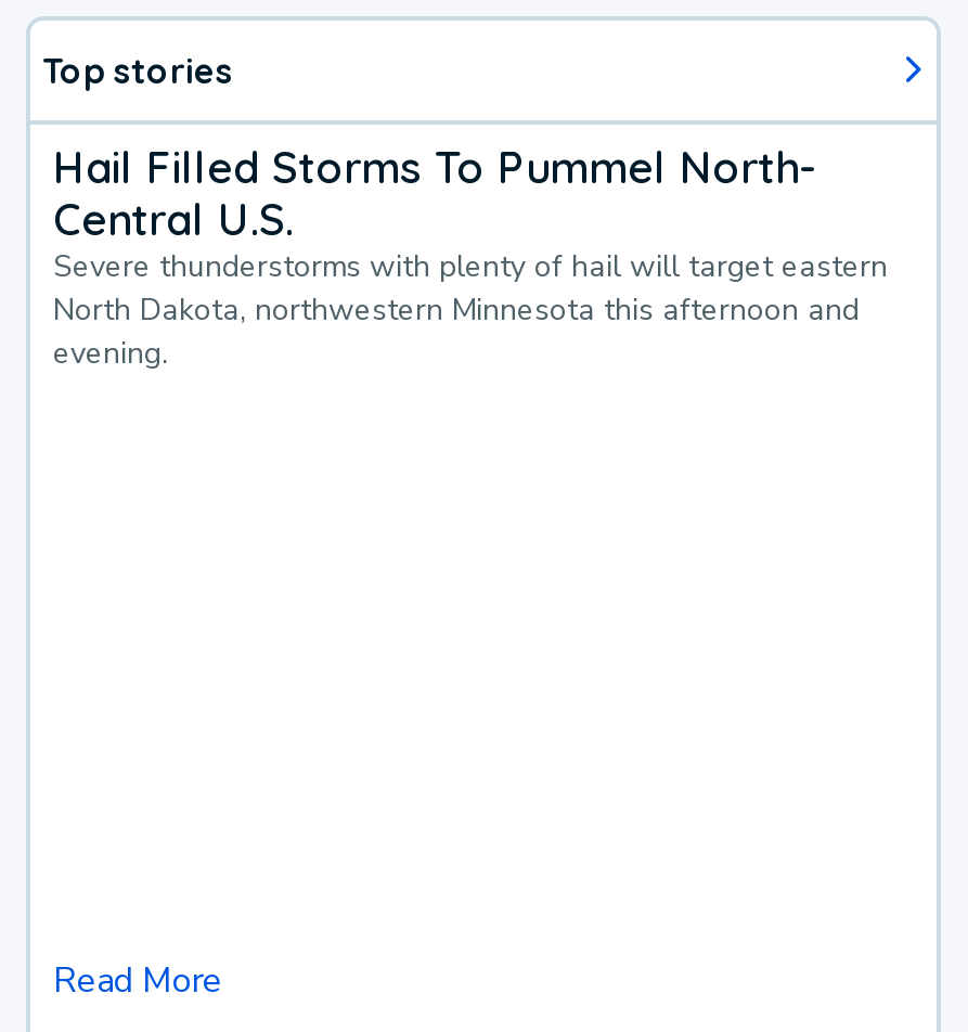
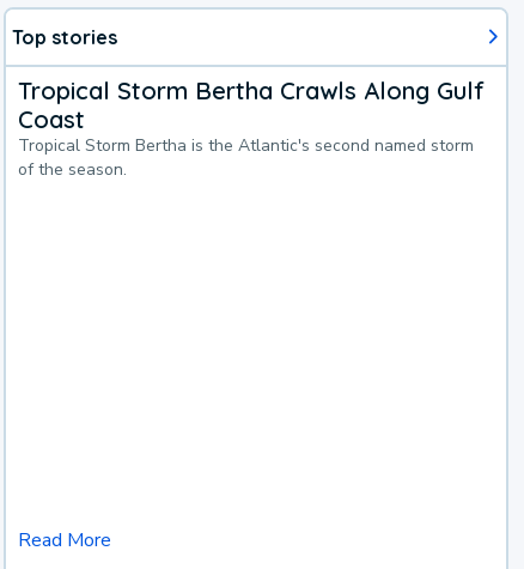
[53,139,888,373] Hail Filled Storms To Pummel North- | Central U.S. | Severe thunderstorms with plenty of hail will target eastern | North Dakota, northwestern Minnesota this afternoon and | evening. -> [18,75,485,181] Tropical Storm Bertha Crawls Along Gulf | Coast | Tropical Storm Bertha is the Atlantic's second named storm | of the season.

